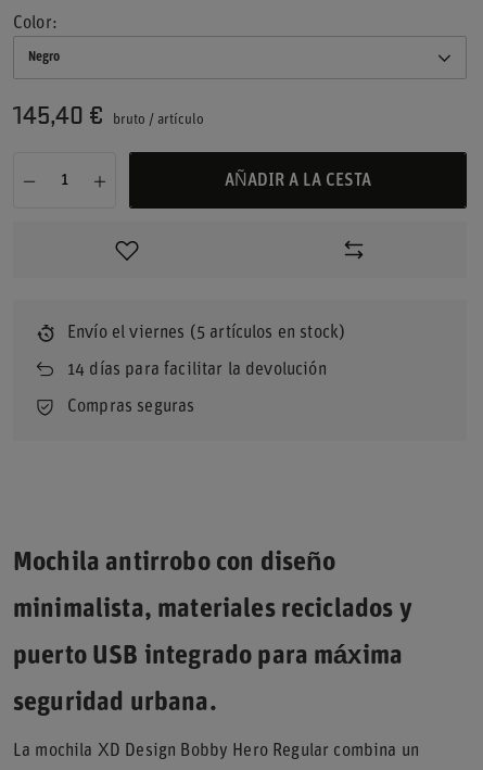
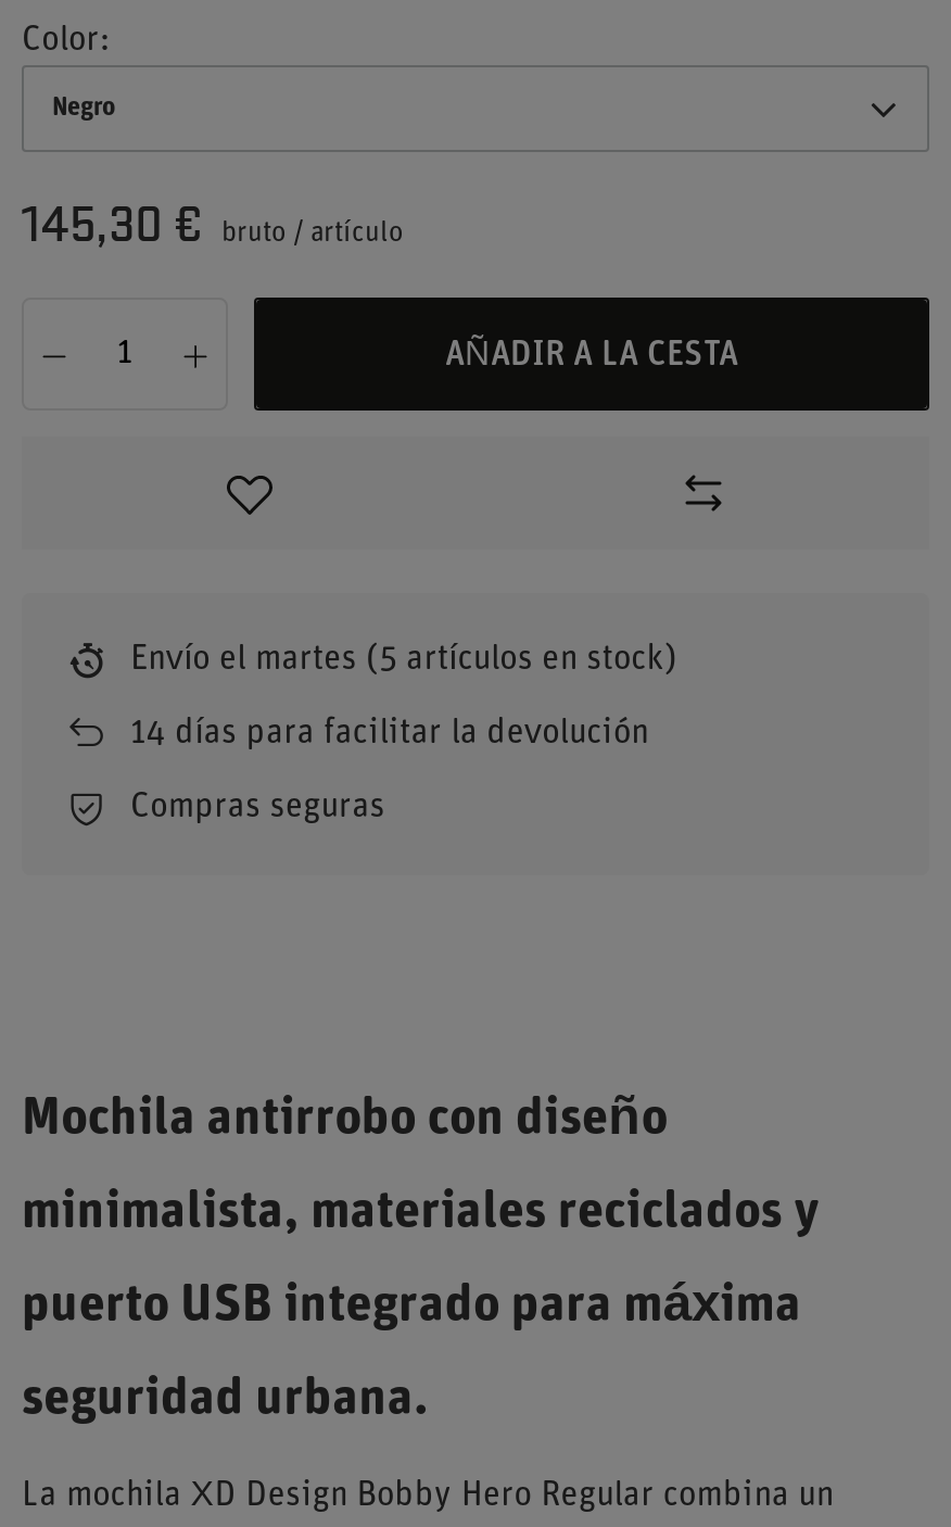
[13,98,204,130] 145,40 € bruto/artículo -> [22,189,404,254] 145,30 € bruto/artículo
[67,325,345,342] Envío el viernes (5 artículos en stock) -> [130,643,678,678] Envío el martes (5 artículos en stock)

